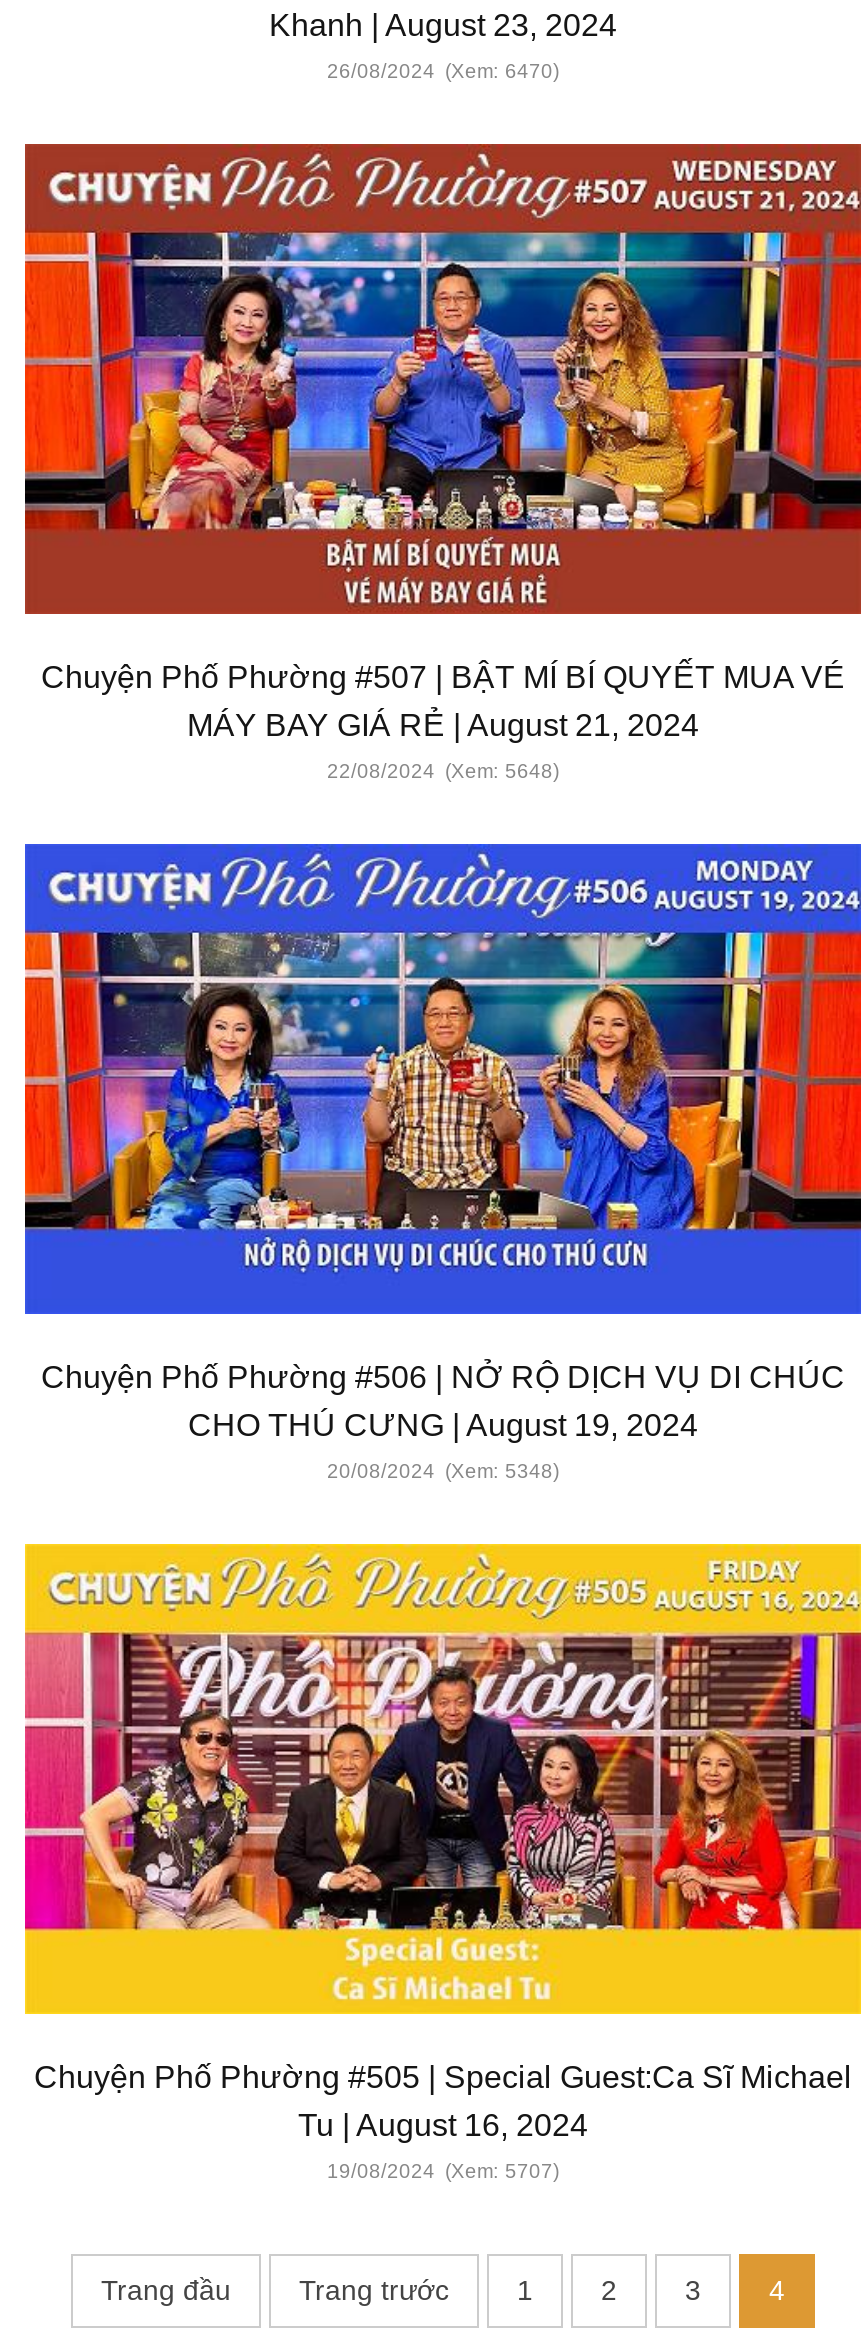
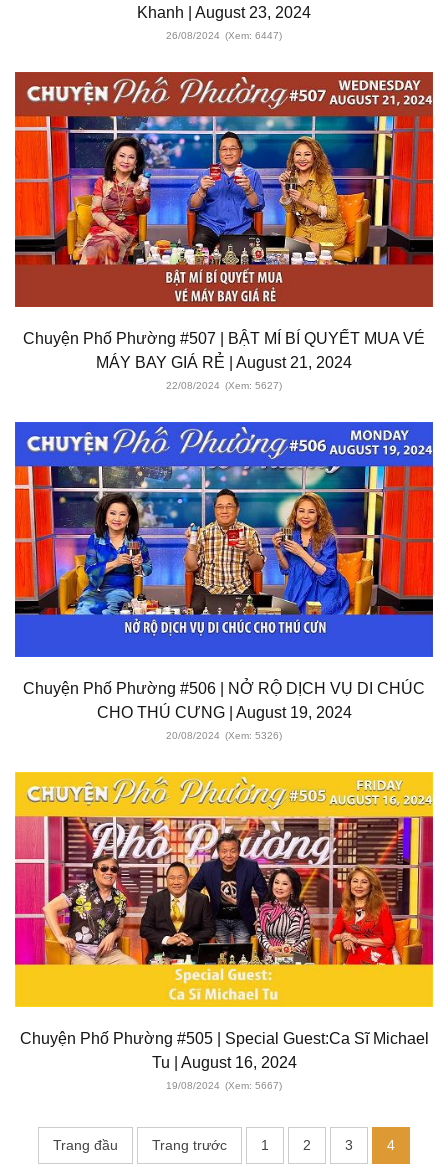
[327,61,559,83] 26/08/2024 (Xem: 6470) -> [166,30,282,41] 26/08/2024 (Xem: 6447)
[327,760,559,782] 22/08/2024 (Xem: 5648) -> [166,380,282,391] 22/08/2024 (Xem: 5627)
[327,1460,559,1482] 20/08/2024 (Xem: 5348) -> [166,730,282,741] 20/08/2024 (Xem: 5326)
[327,2160,559,2182] 19/08/2024 (Xem: 5707) -> [166,1080,282,1091] 19/08/2024 (Xem: 5667)

